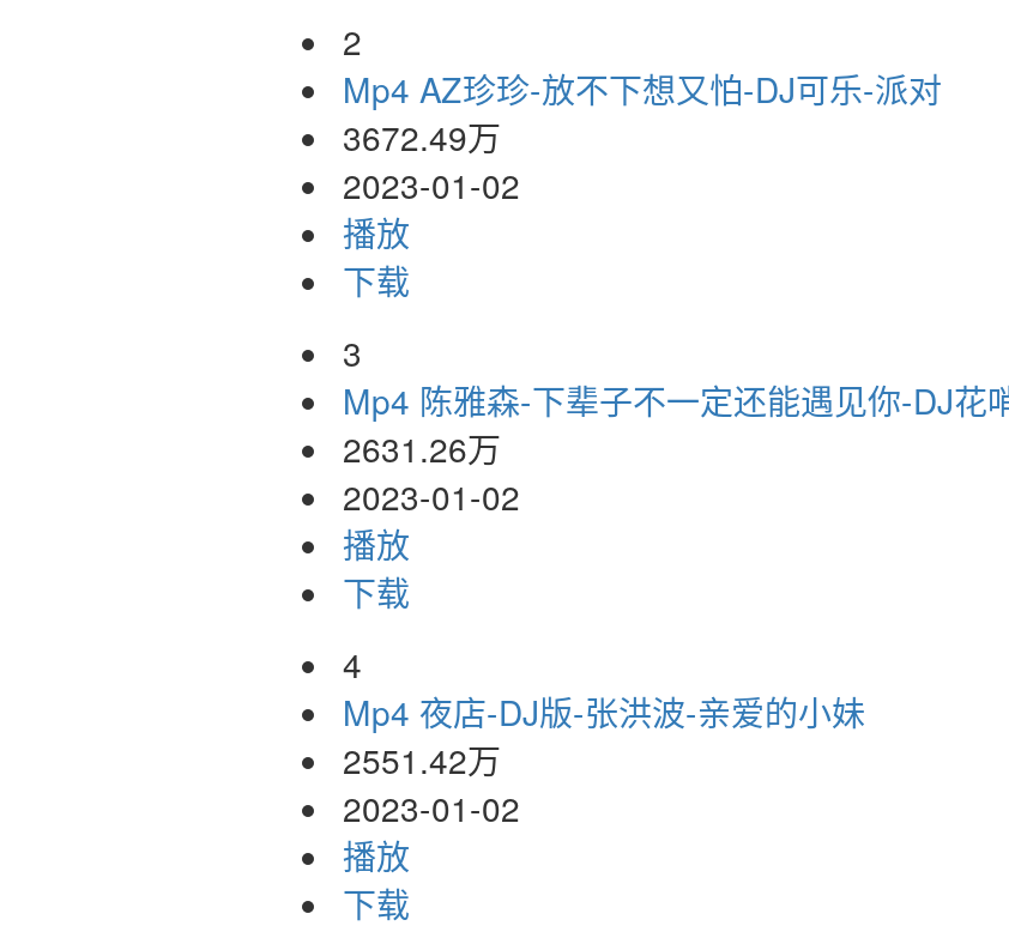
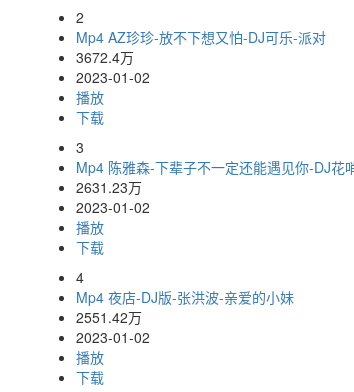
[343,112,501,160] 3672.49万 -> [76,47,134,67] 3672.4万
[343,423,501,471] 2631.26万 -> [76,177,142,197] 2631.23万

